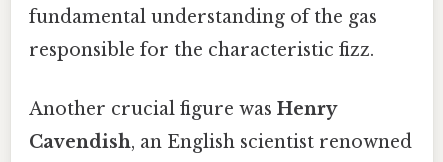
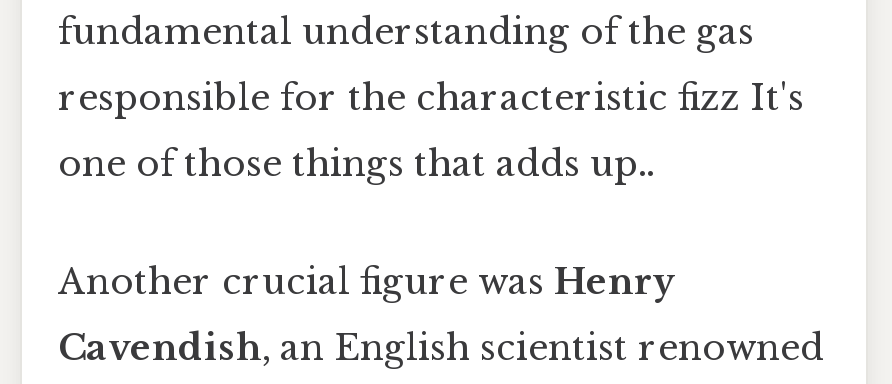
[29,39,374,61] responsible for the characteristic fizz. -> [58,76,804,186] responsible for the characteristic fizz It's | one of those things that adds up..

